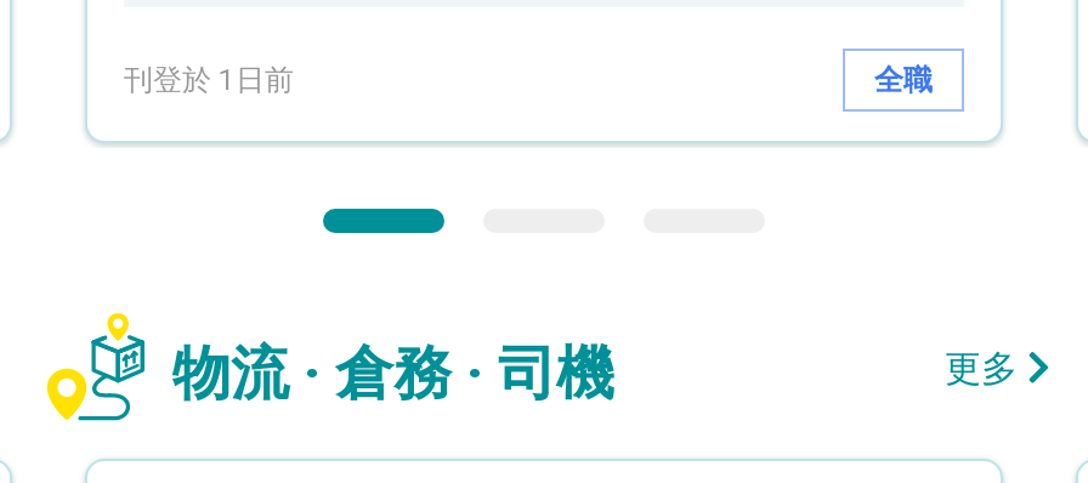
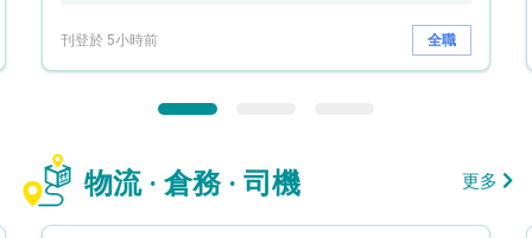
[124,62,294,96] 刊登於 1日前 -> [61,31,158,48] 刊登於 5小時前

